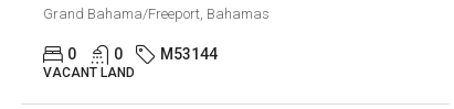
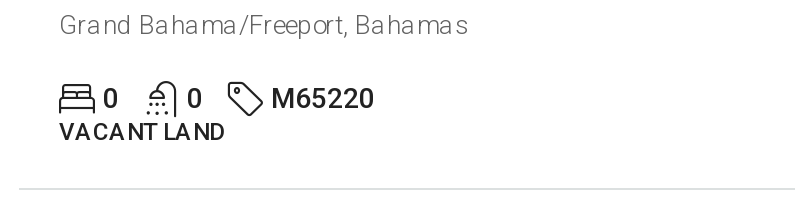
[160,45,218,63] M53144 -> [271,83,375,115] M65220

